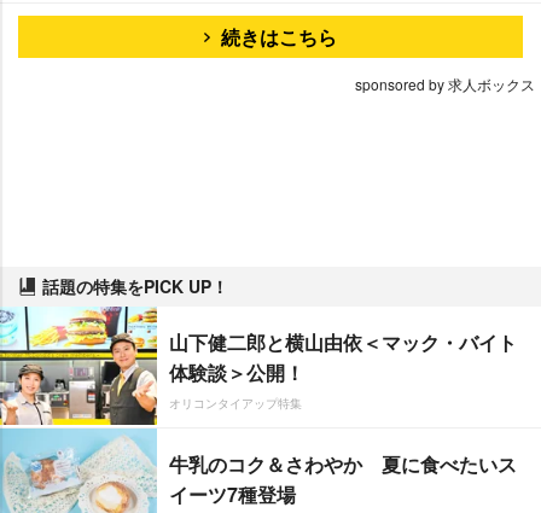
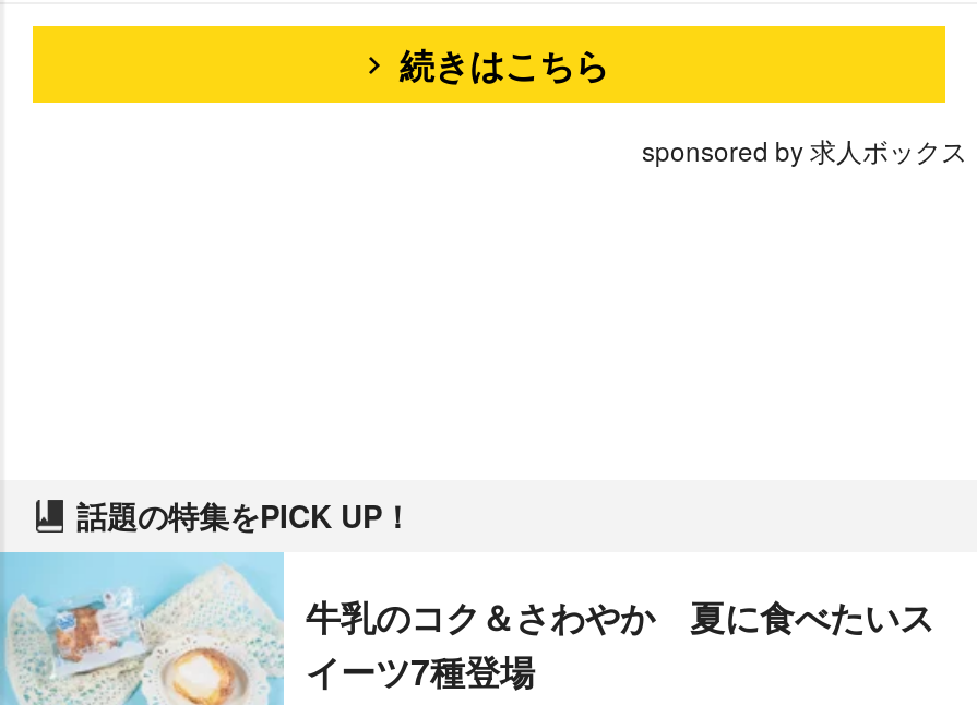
[4,305,517,426] [image] | 山下健二郎と横山由依＜マック・バイト | 体験談＞公開！ | オリコンタイアップ特集 -> none

